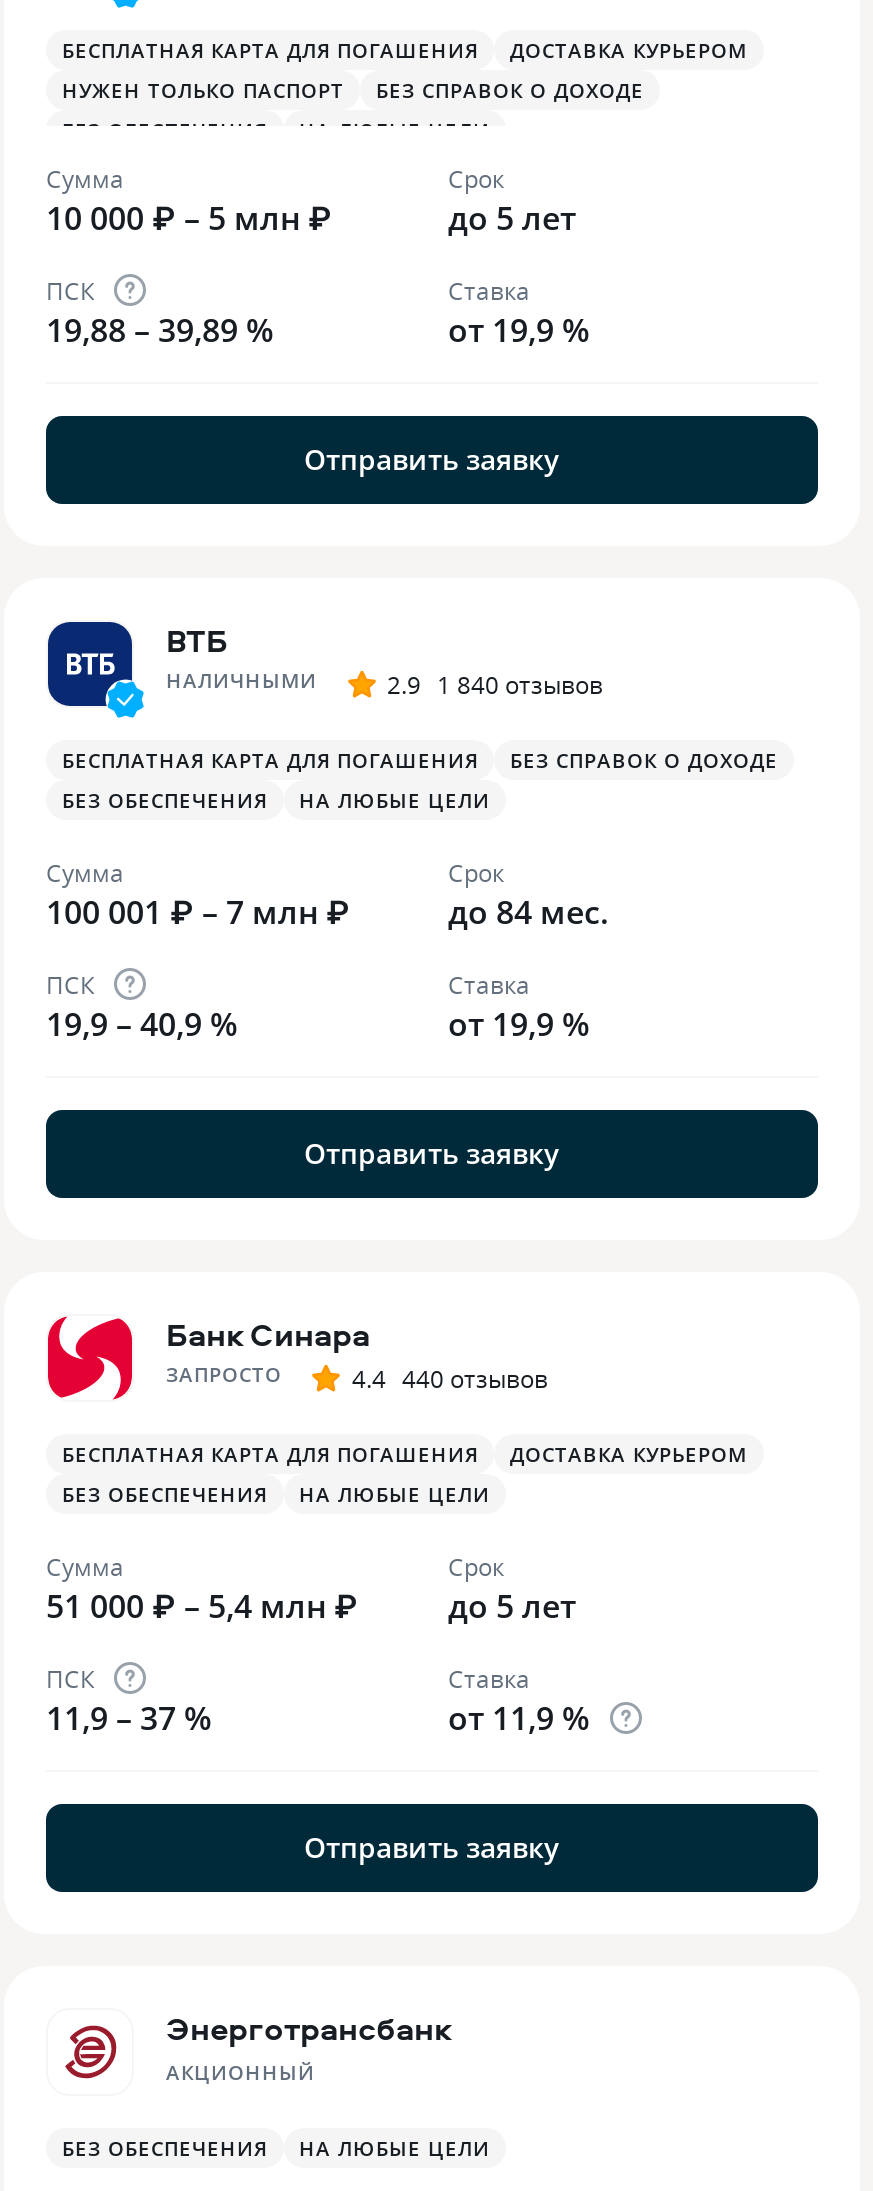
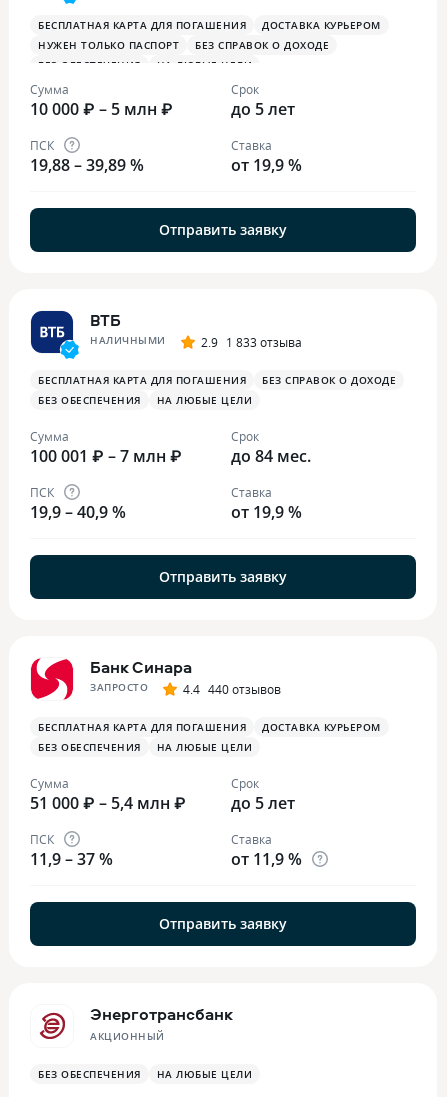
[387,668,603,700] 2.9 1 840 отзывов -> [200,334,301,350] 2.9 1 833 отзыва

